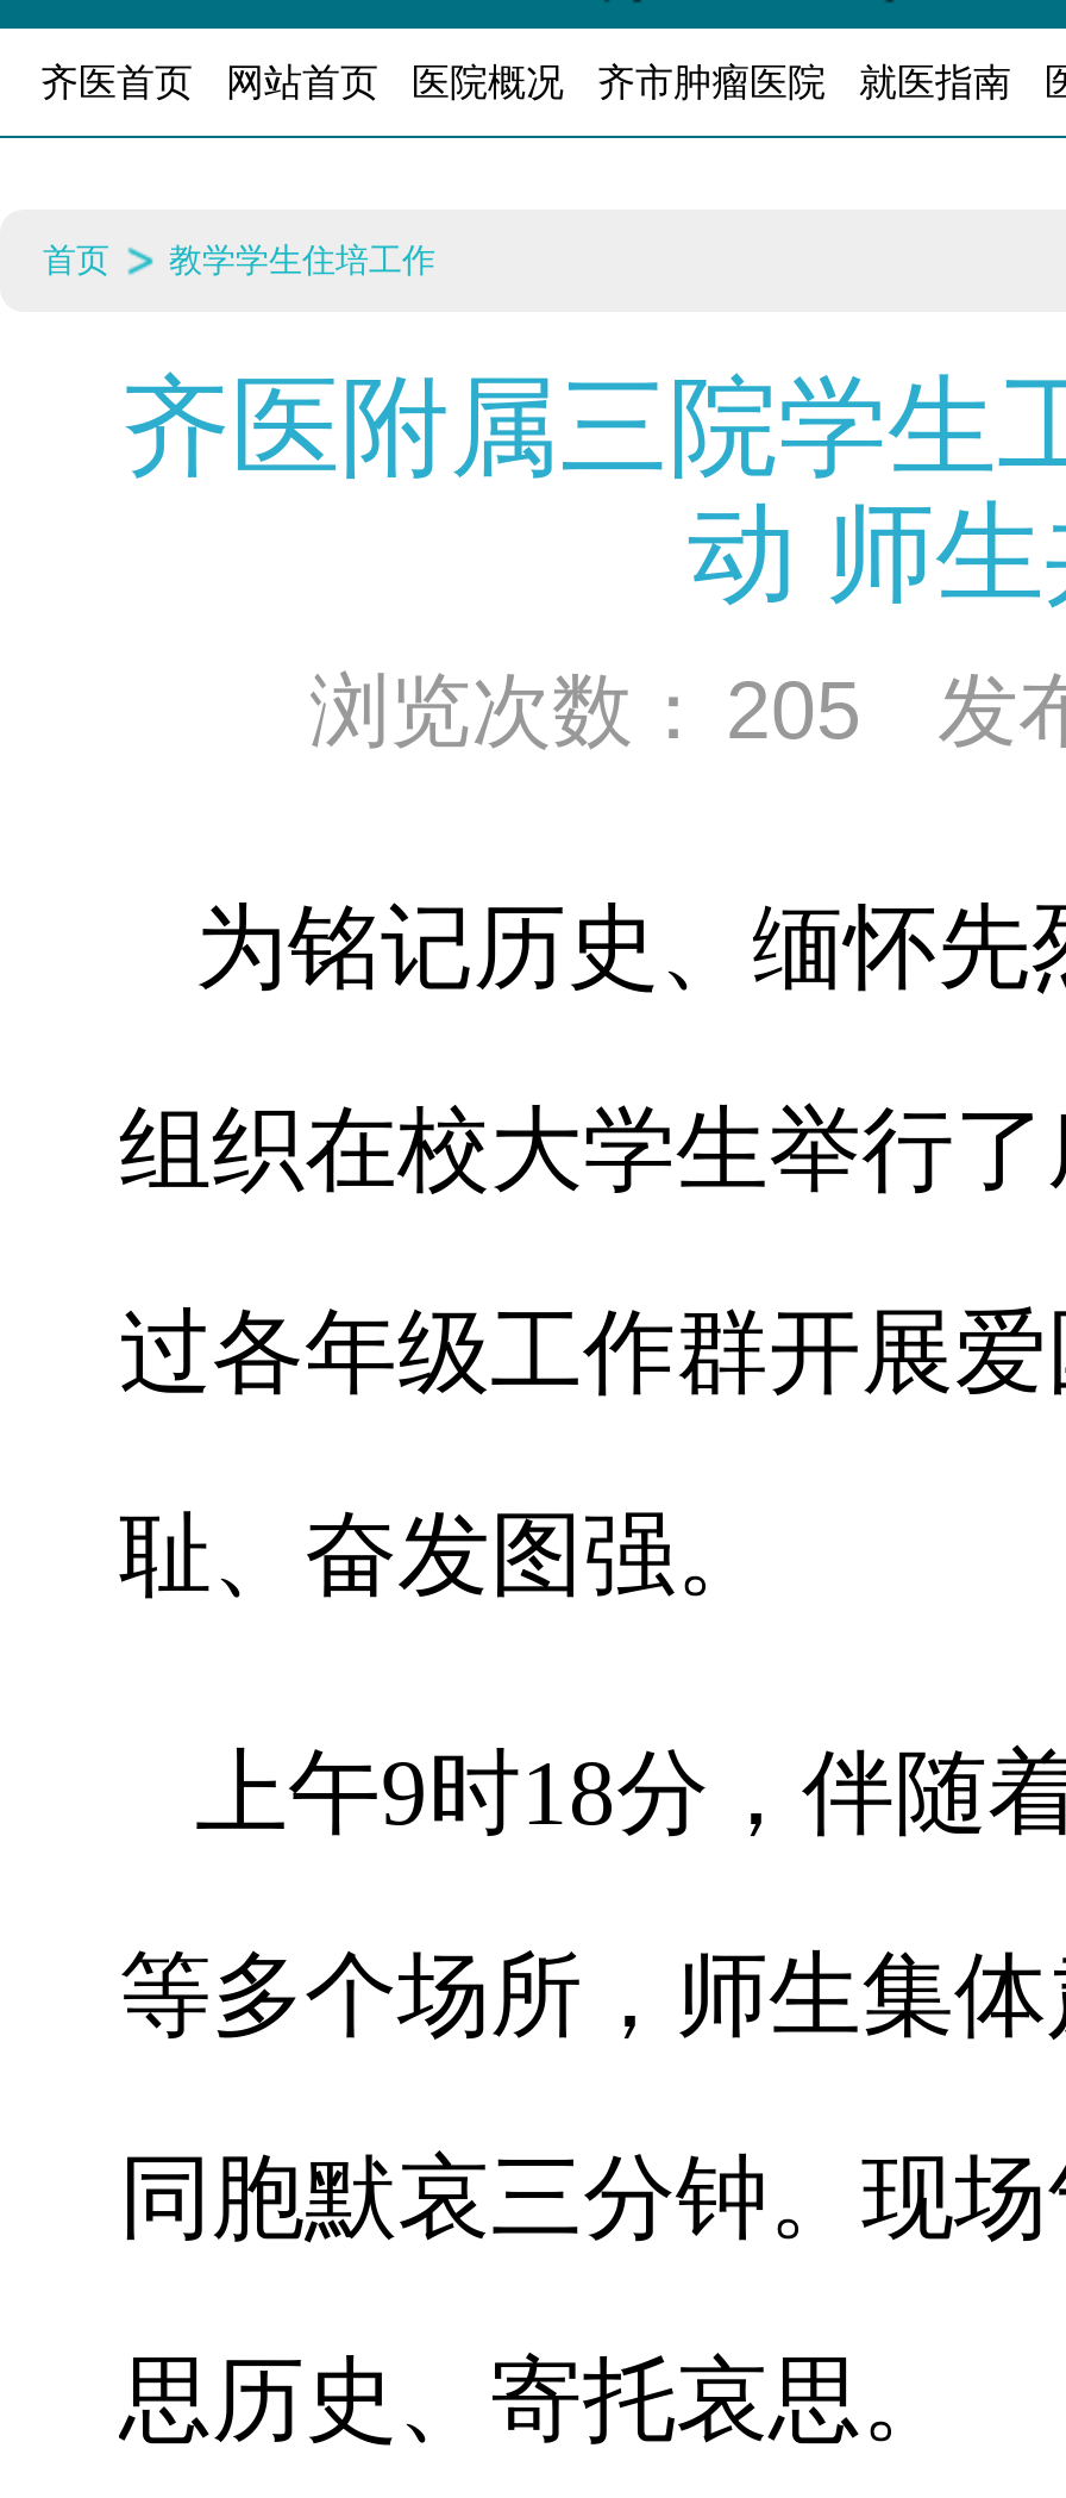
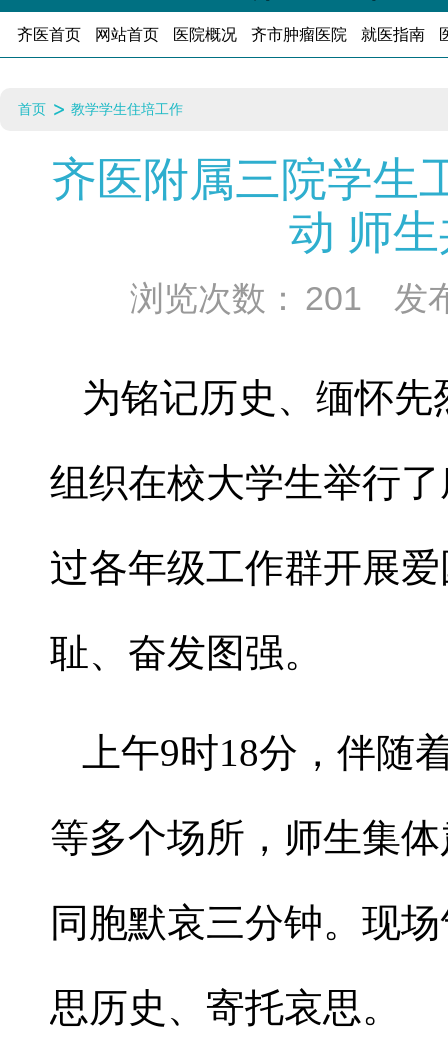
[309,664,883,755] 浏览次数： 205 -> [130,279,371,317] 浏览次数： 201

